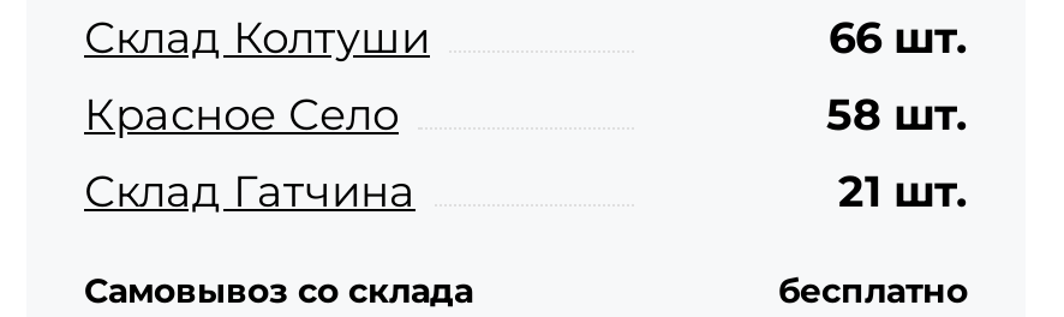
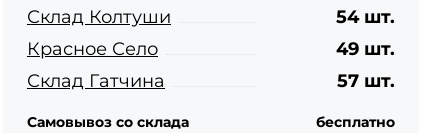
[829,12,968,64] 66 шт. -> [336,6,395,28] 54 шт.
[826,88,968,141] 58 шт. -> [336,38,395,60] 49 шт.
[838,165,968,218] 21 шт. -> [337,70,395,92] 57 шт.

